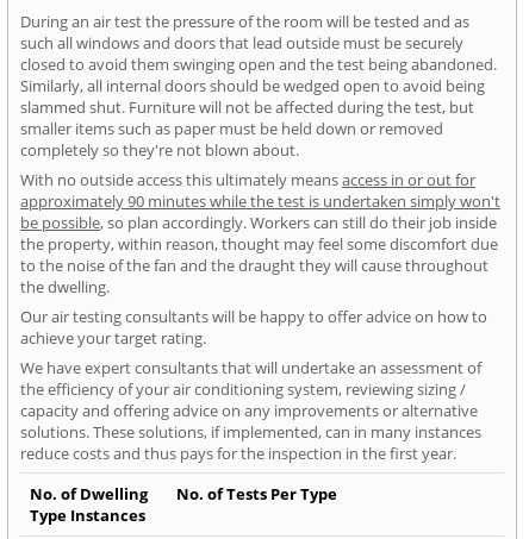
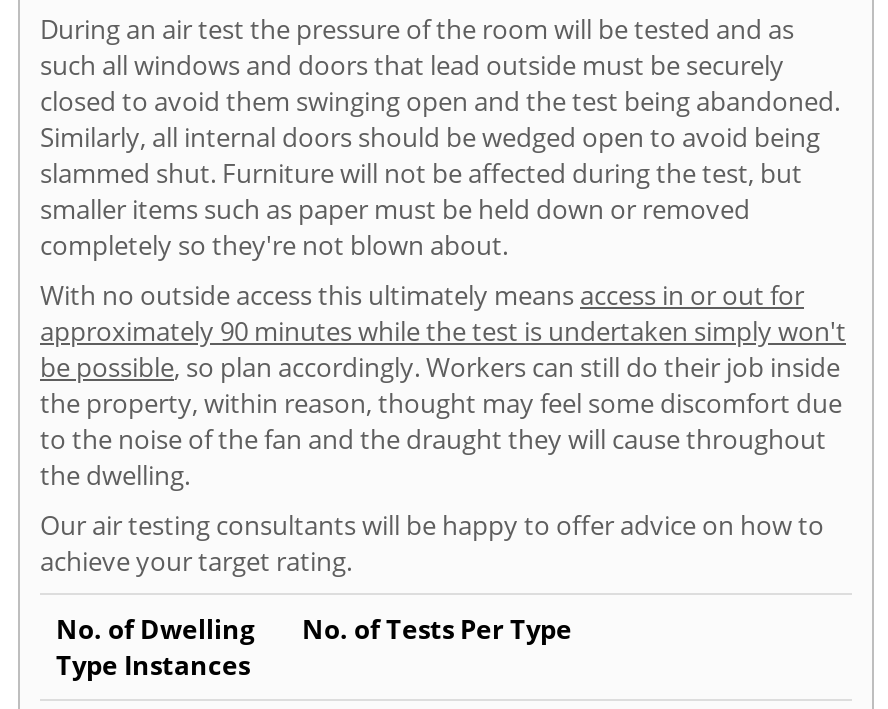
[20,357,481,464] We have expert consultants that will undertake an assessment of | the efficiency of your air conditioning system, reviewing sizing / | capacity and offering advice on any improvements or alternative | solutions. These solutions, if implemented, can in many instances | reduce costs and thus pays for the inspection in the first year. -> none

